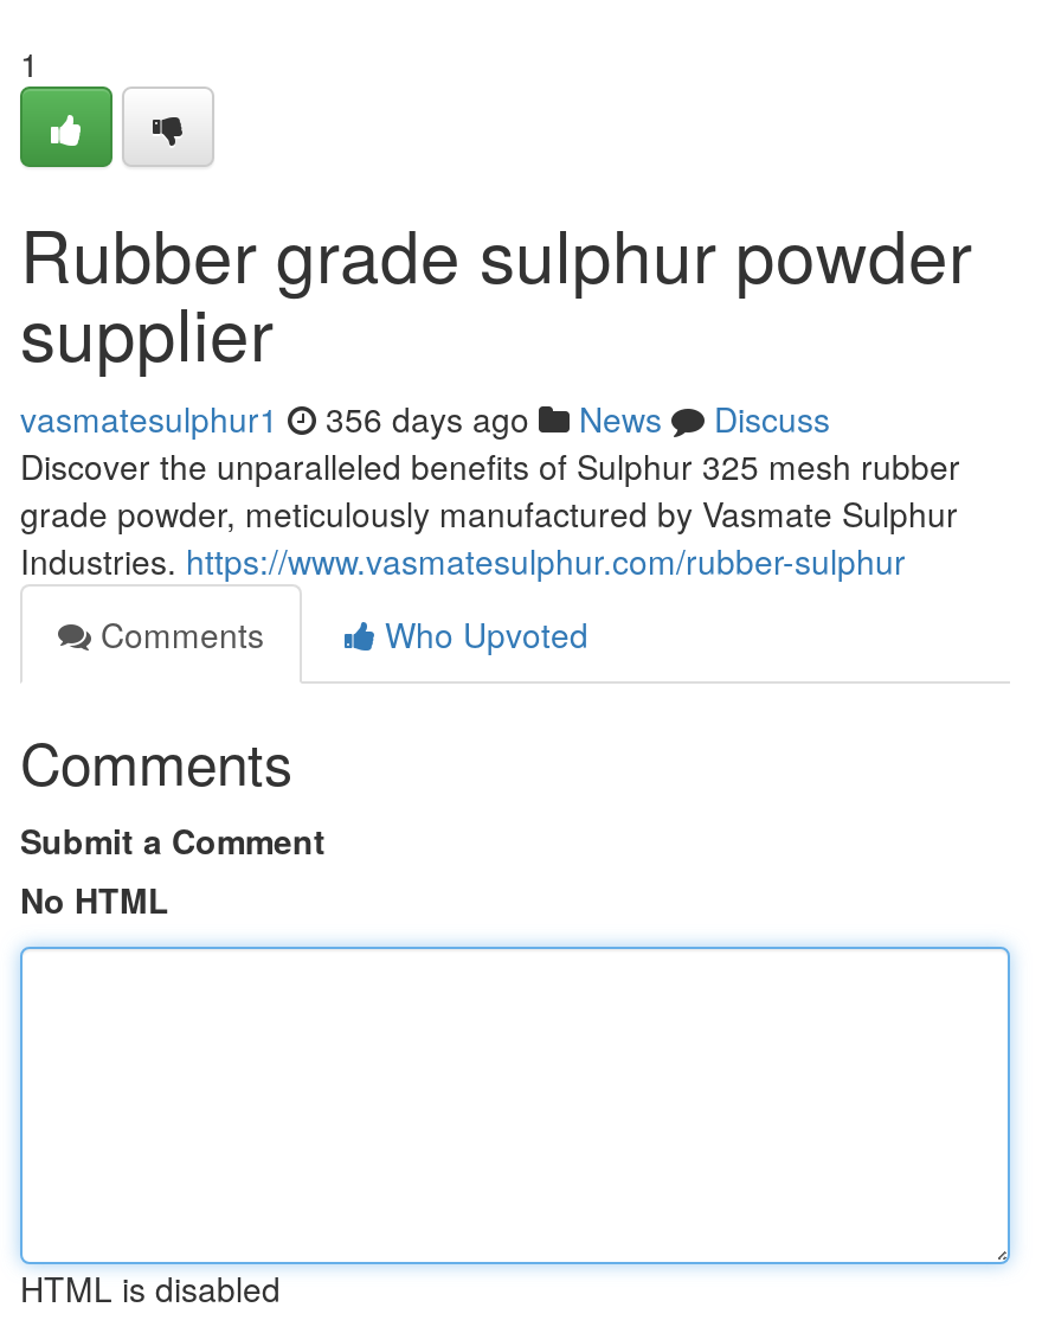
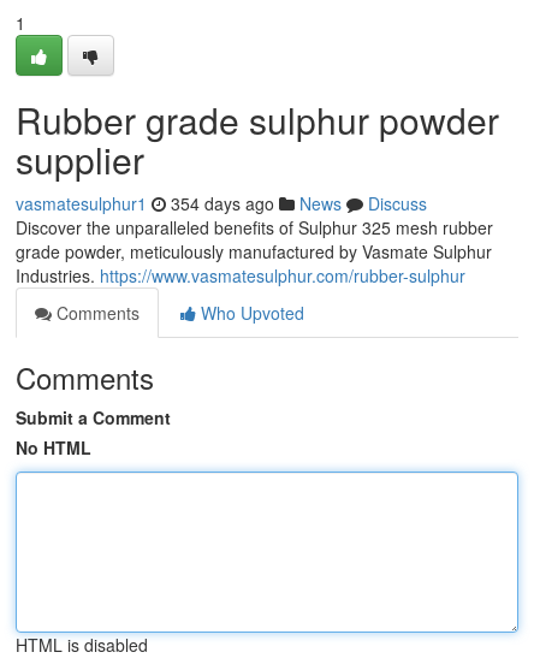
[20,395,830,442] vasmatesulphur1 356 days ago News Discuss -> [16,191,427,215] vasmatesulphur1 354 days ago News Discuss

